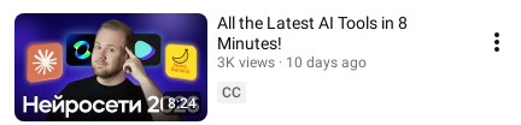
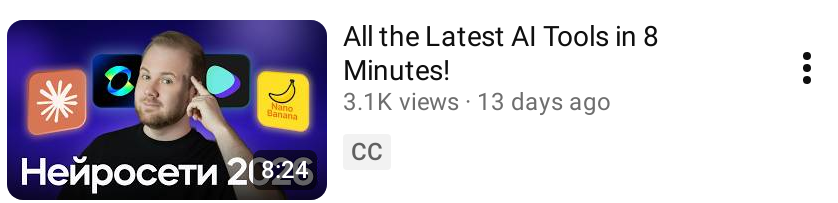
[217,53,275,70] 3K views -> [343,87,459,115] 3.1K views
[286,53,367,70] 10 days ago -> [477,87,611,115] 13 days ago

